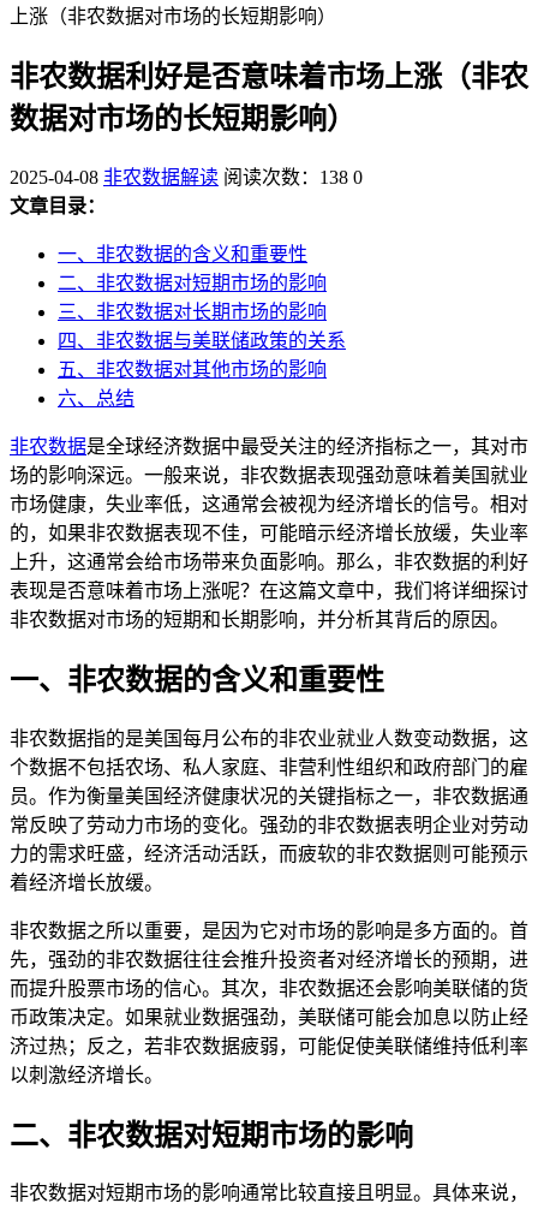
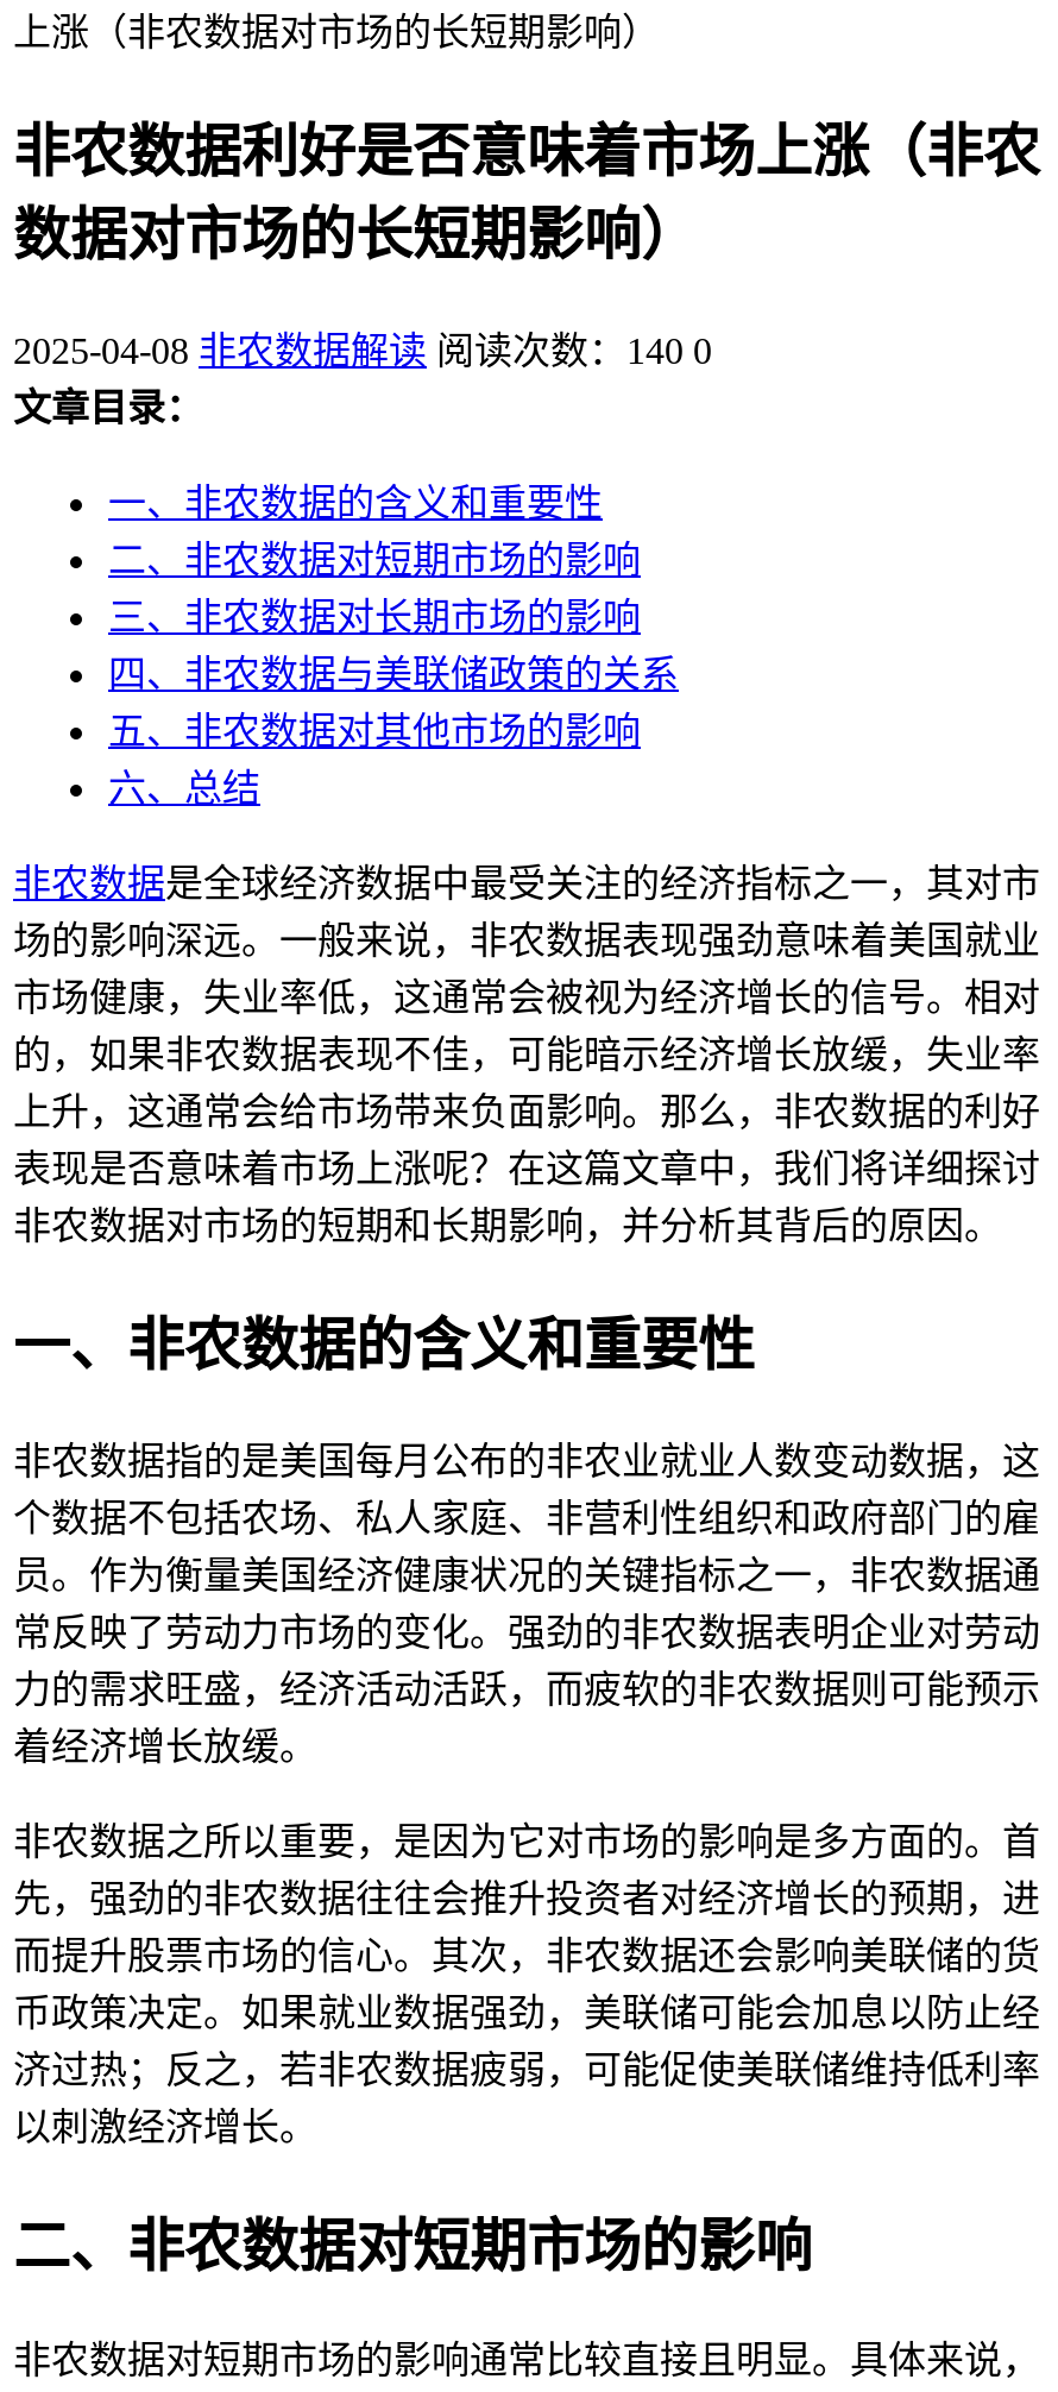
[10,167,363,187] 2025-04-08 非农数据解读 阅读次数：138 0 -> [13,330,712,370] 2025-04-08 非农数据解读 阅读次数：140 0

